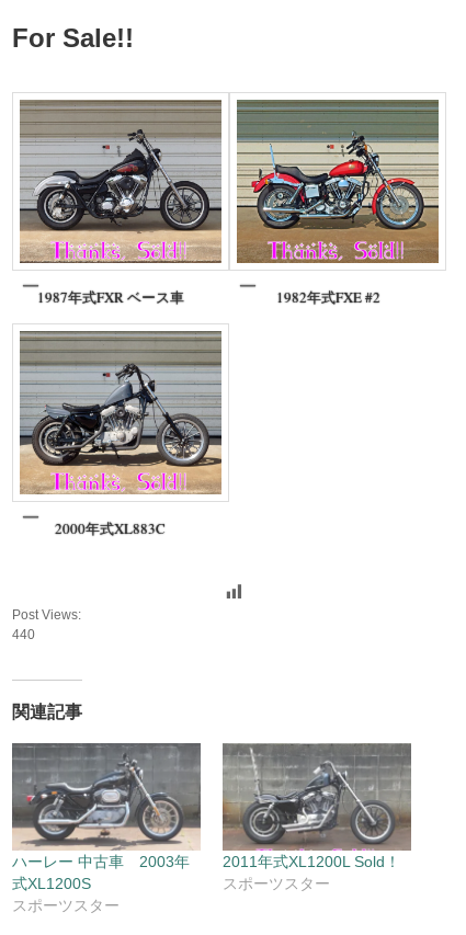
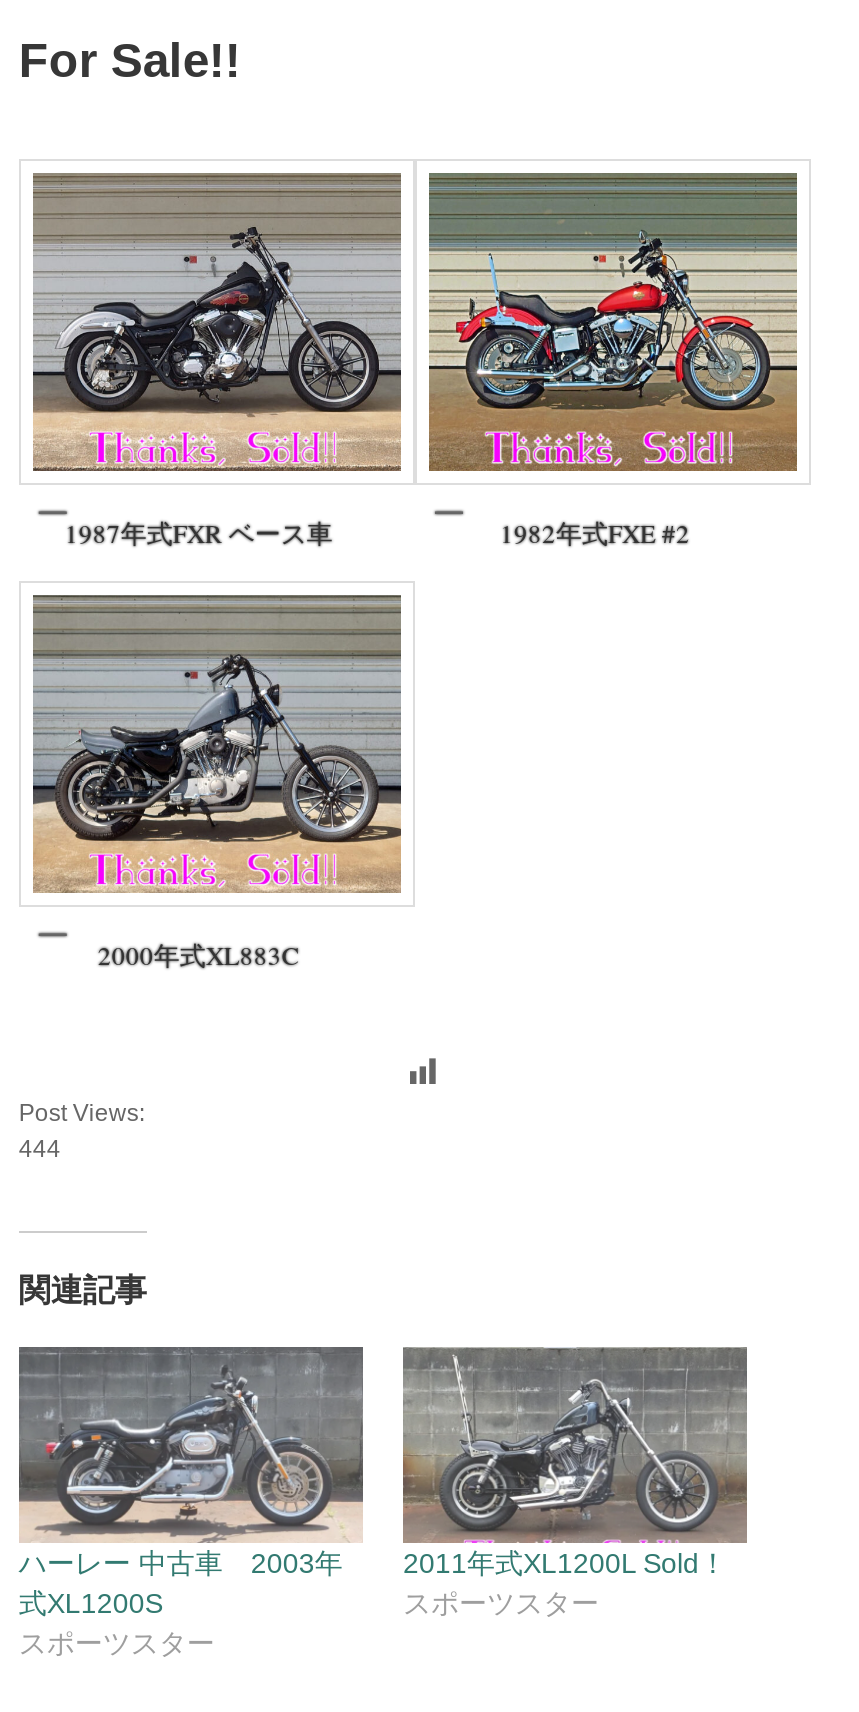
[12,626,35,642] 440 -> [19,1134,61,1162] 444

